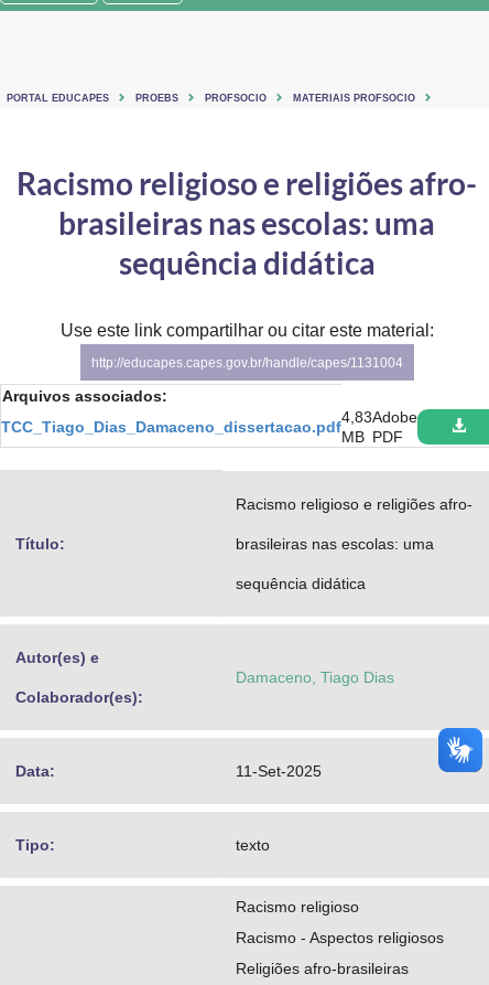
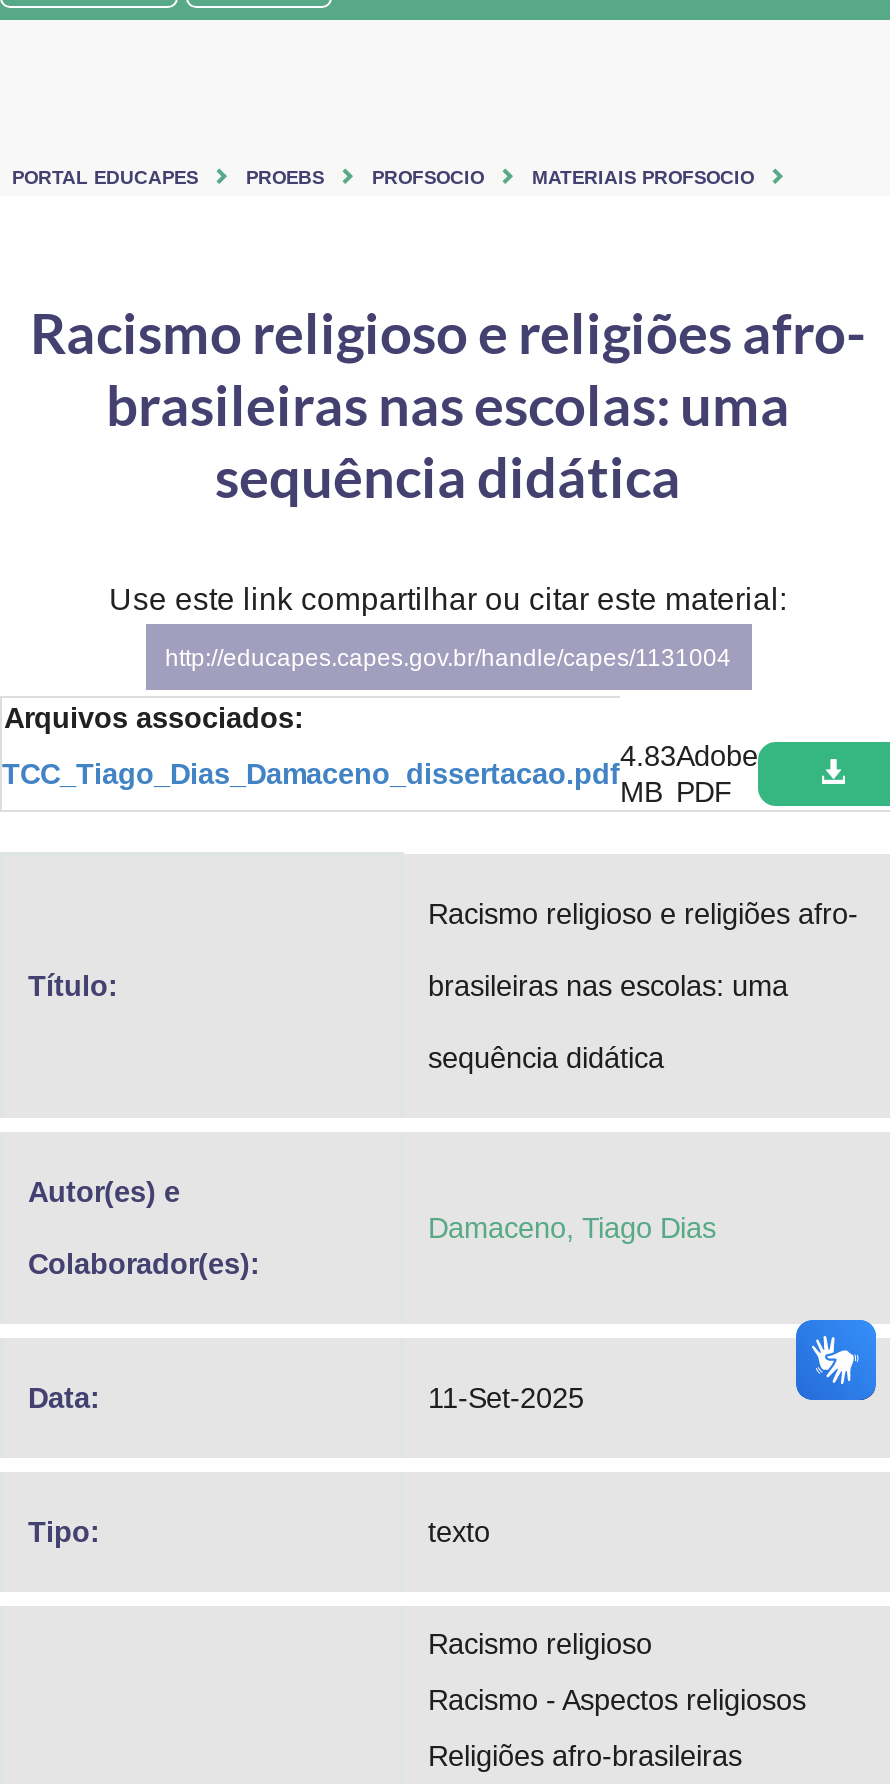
[341,409,417,426] 4,83 Adobe -> [620,741,758,773] 4.83 Adobe

